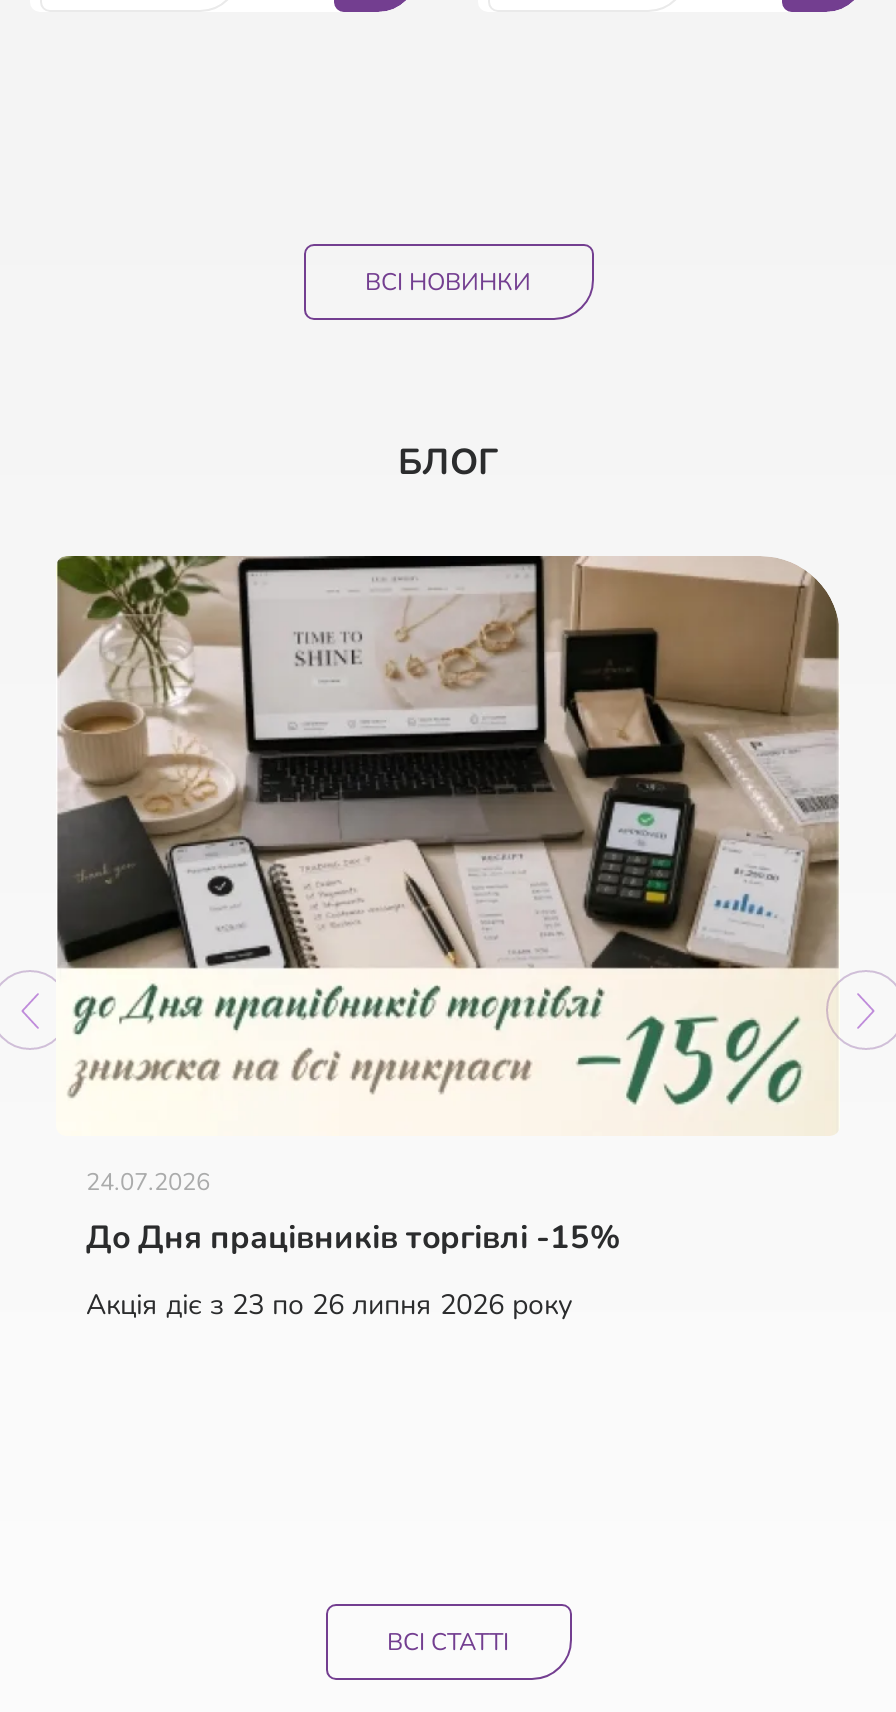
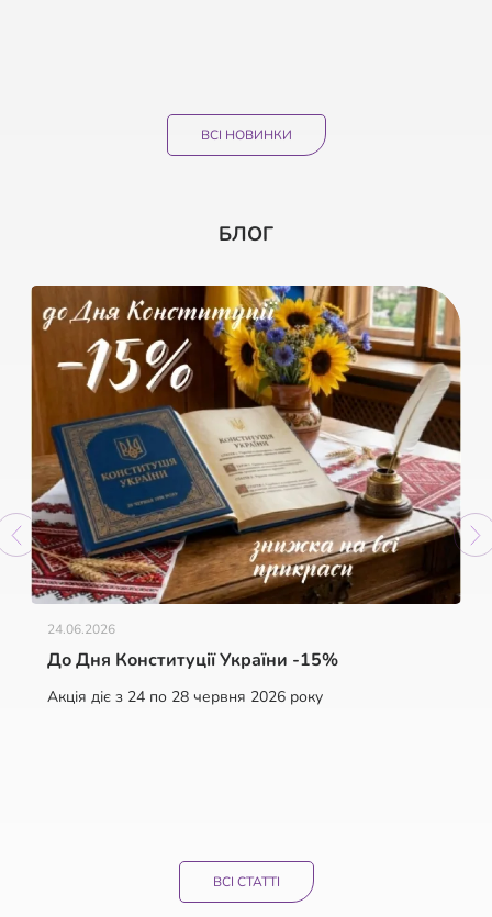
[56,554,840,1199] [image] | 24.07.2026 -> [31,284,462,639] [image] | 24.06.2026
[86,1217,620,1261] До Дня працівників торгівлі -15% -> [47,648,338,673] До Дня Конституції України -15%
[86,1287,572,1325] Акція діє з 23 по 26 липня 2026 року -> [47,687,323,708] Акція діє з 24 по 28 червня 2026 року

